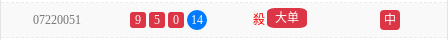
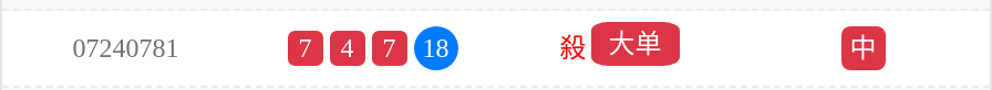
[33,13,81,27] 07220051 -> [73,33,179,64] 07240781
[135,13,141,27] 9 -> [298,33,312,64] 7
[154,13,160,27] 5 -> [341,33,354,64] 4
[173,13,179,27] 0 -> [383,33,396,64] 7
[191,13,203,27] 14 -> [422,33,449,64] 18

